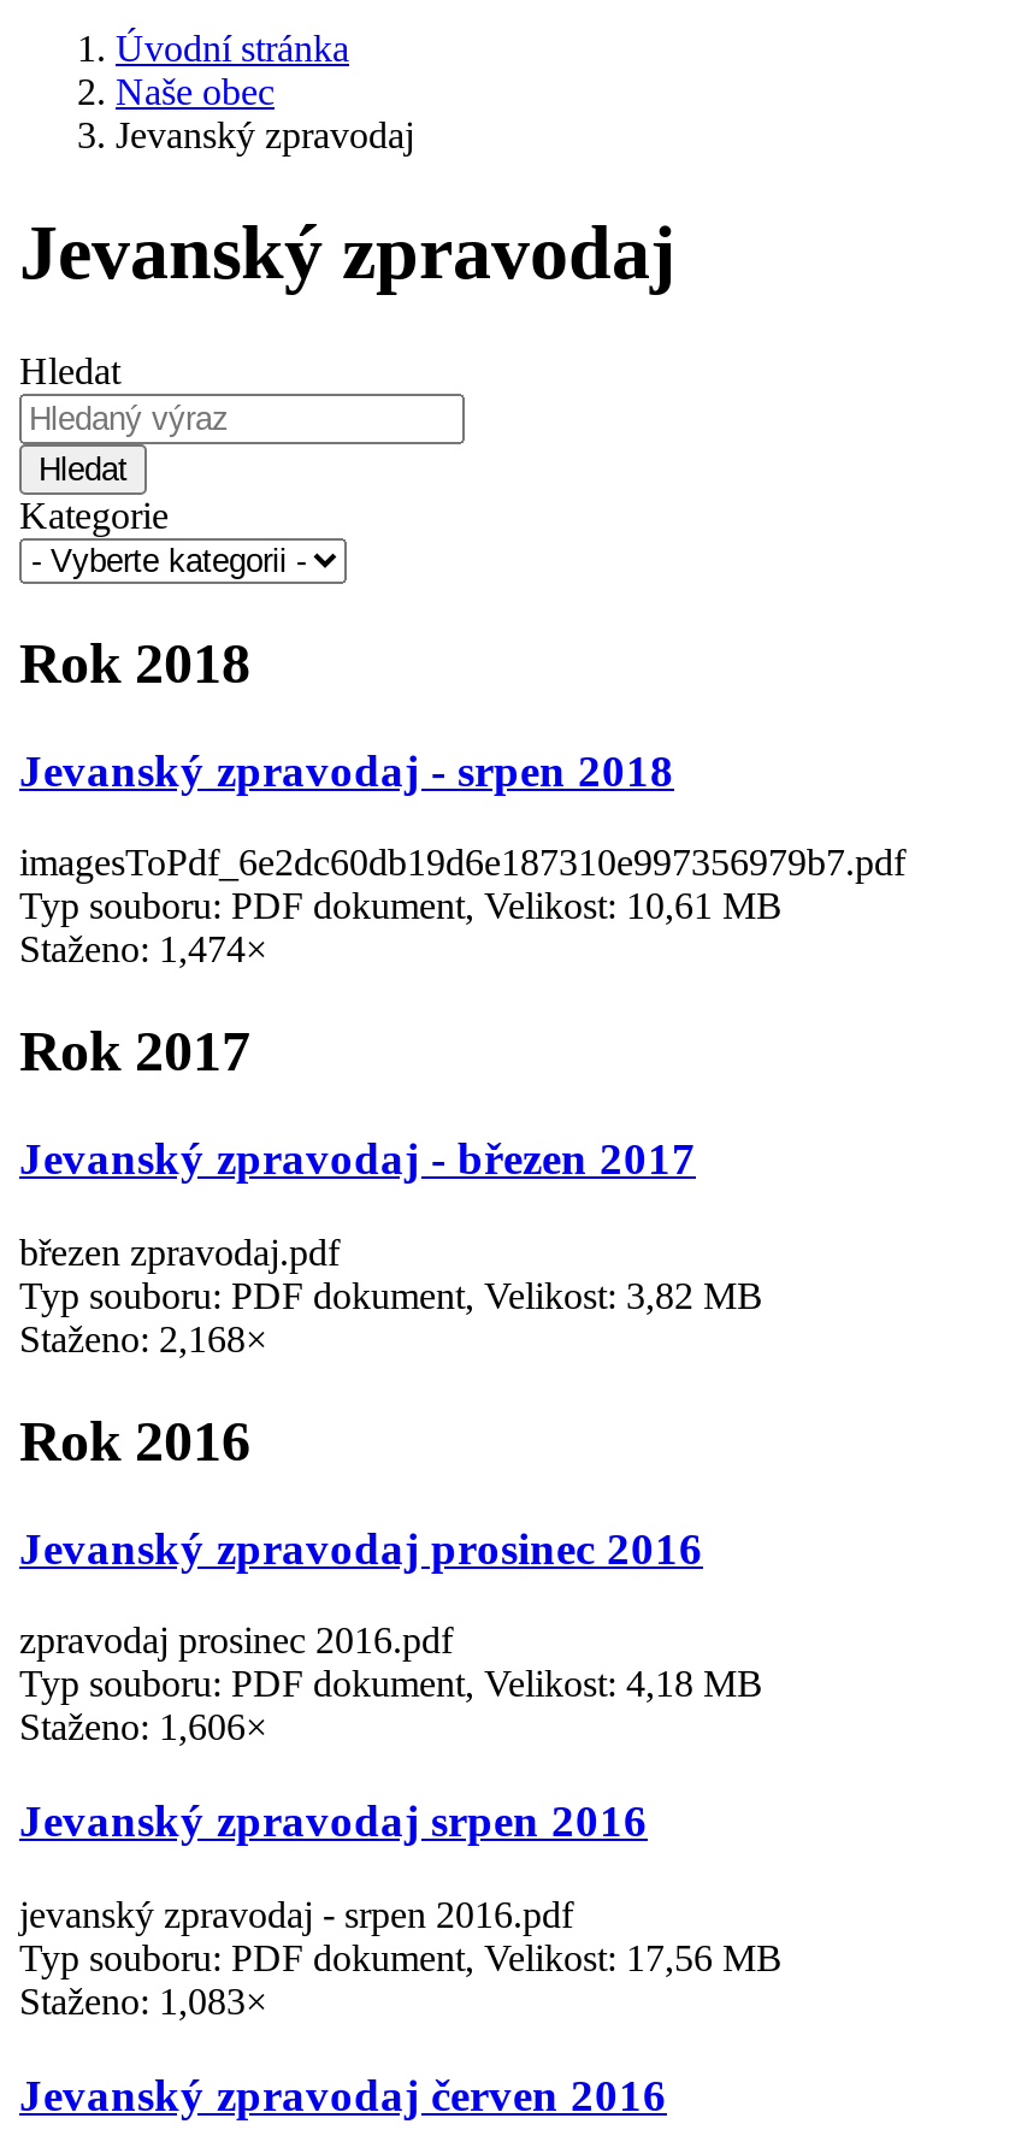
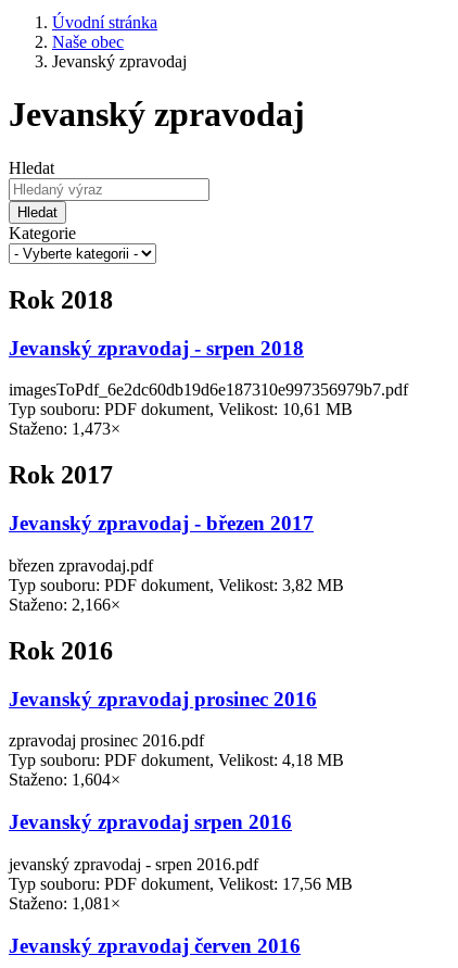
[19,929,267,970] Staženo: 1,474× -> [9,420,120,438] Staženo: 1,473×
[19,1318,267,1359] Staženo: 2,168× -> [9,595,120,614] Staženo: 2,166×
[19,1707,267,1748] Staženo: 1,606× -> [9,771,120,789] Staženo: 1,604×
[19,1980,267,2021] Staženo: 1,083× -> [9,894,120,912] Staženo: 1,081×

